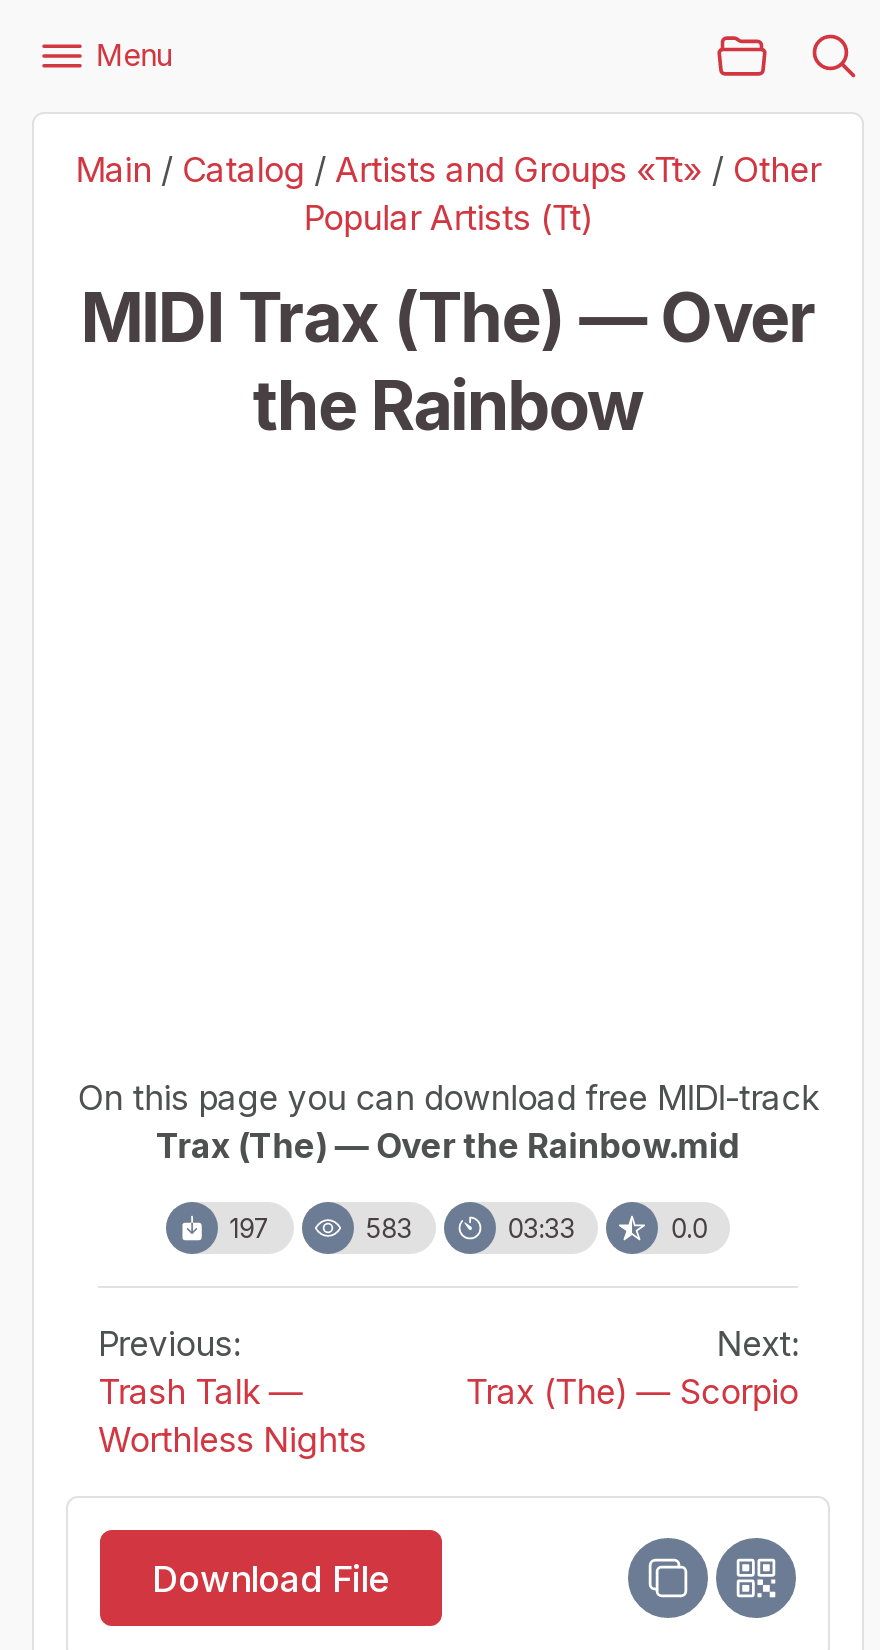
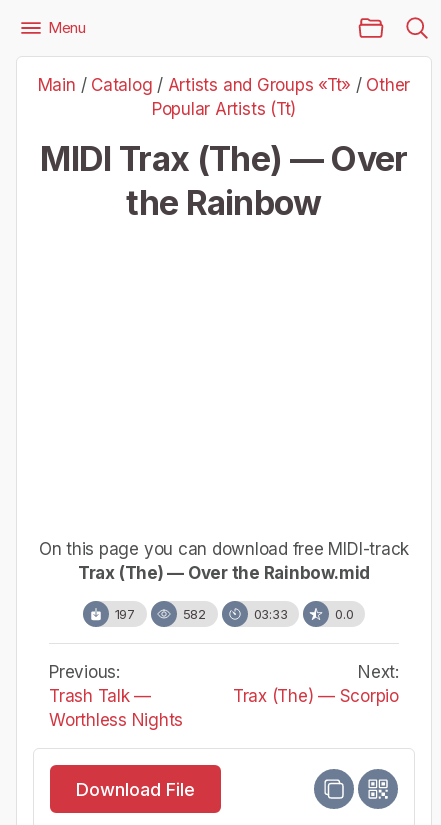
[365,1211,412,1243] 583 -> [183,605,206,621] 582

